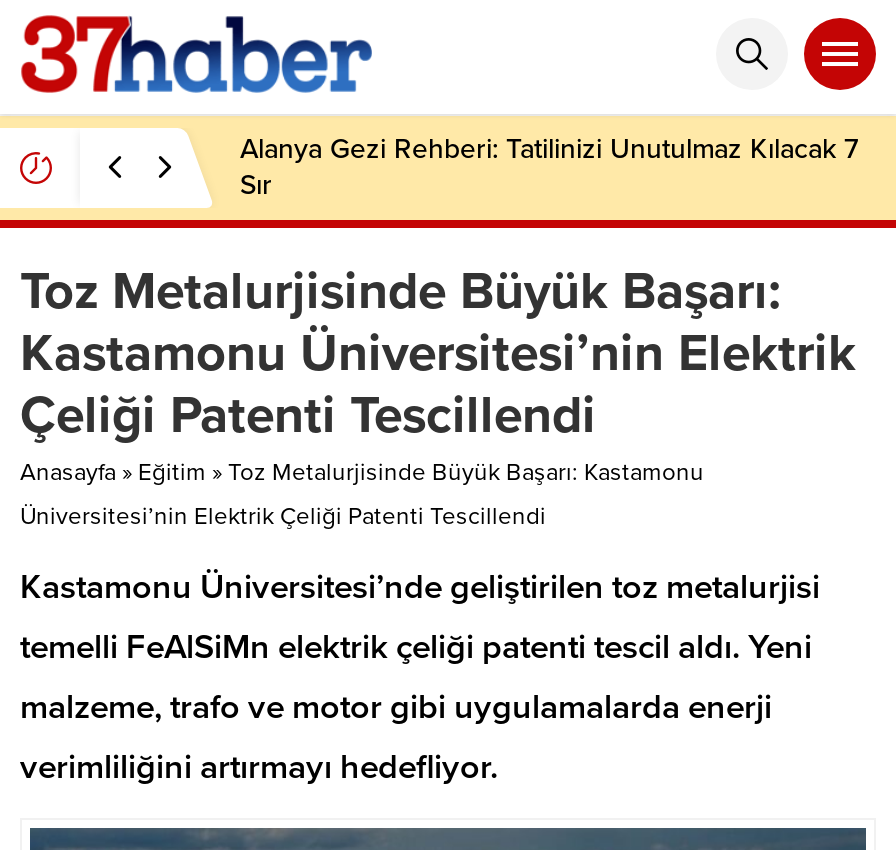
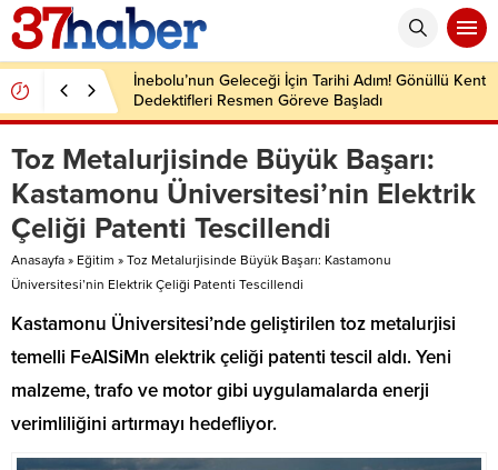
[240,132,858,202] Alanya Gezi Rehberi: Tatilinizi Unutulmaz Kılacak 7 | Sır -> [133,71,486,110] İnebolu’nun Geleceği İçin Tarihi Adım! Gönüllü Kent | Dedektifleri Resmen Göreve Başladı

